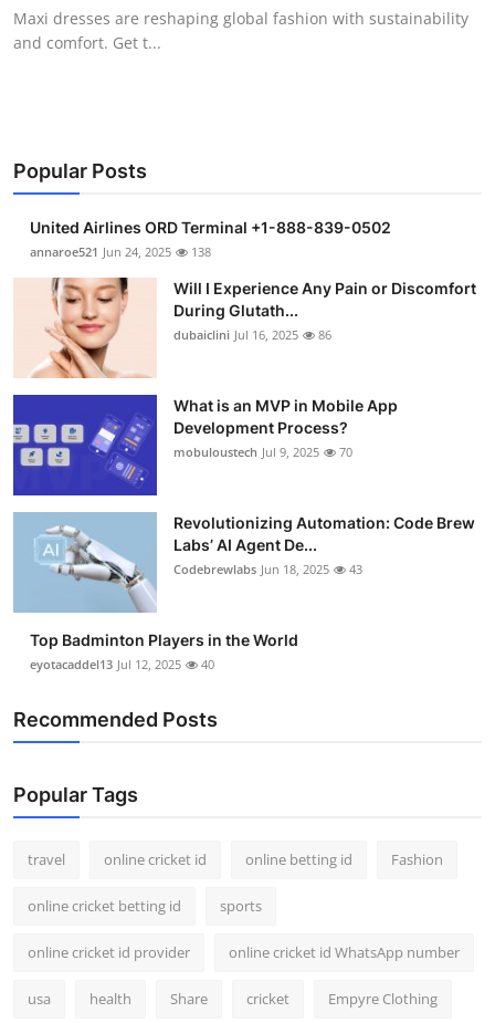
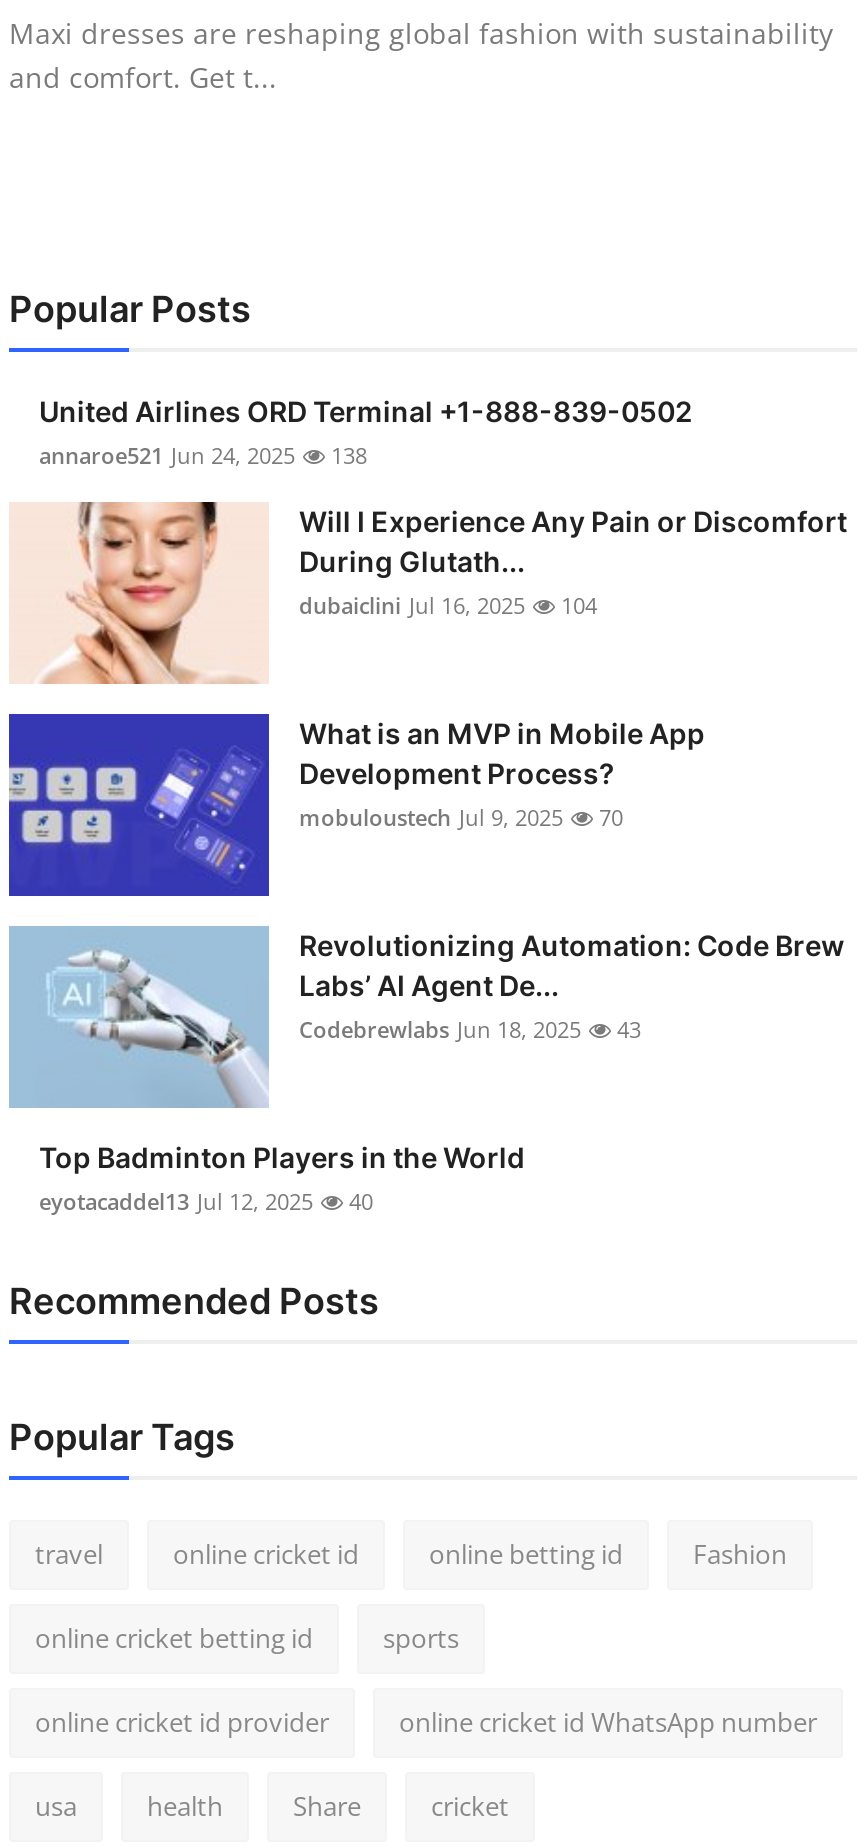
[173,327,331,343] dubaiclini Jul 16, 2025 86 -> [299,591,597,621] dubaiclini Jul 16, 2025 104
[328,989,438,1009] Empyre Clothing -> none

